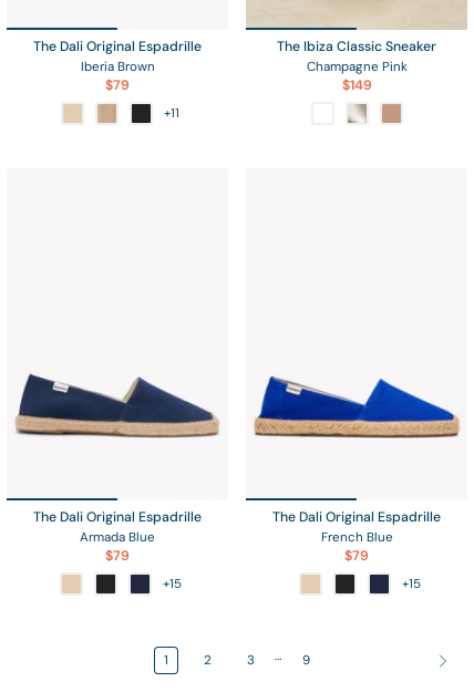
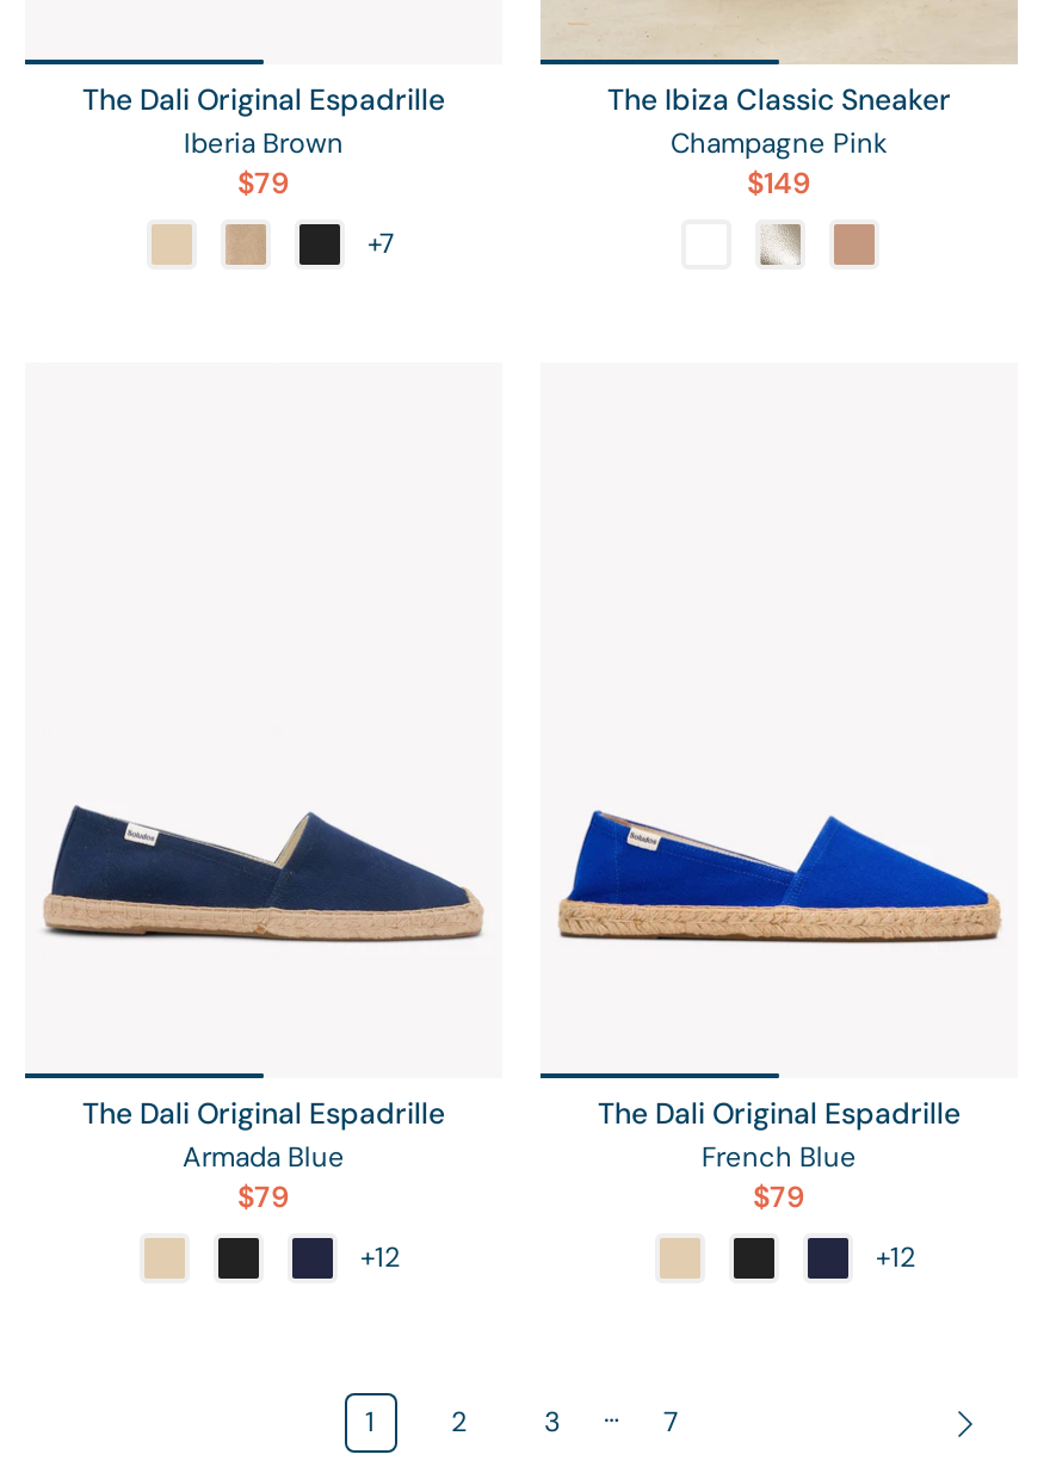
[164,106,179,122] +11 -> [367,228,394,263] +7
[162,576,181,593] +15 -> [360,1241,401,1277] +12
[401,576,420,593] +15 -> [876,1241,916,1277] +12
[302,652,310,669] 9 -> [663,1405,678,1441] 7

